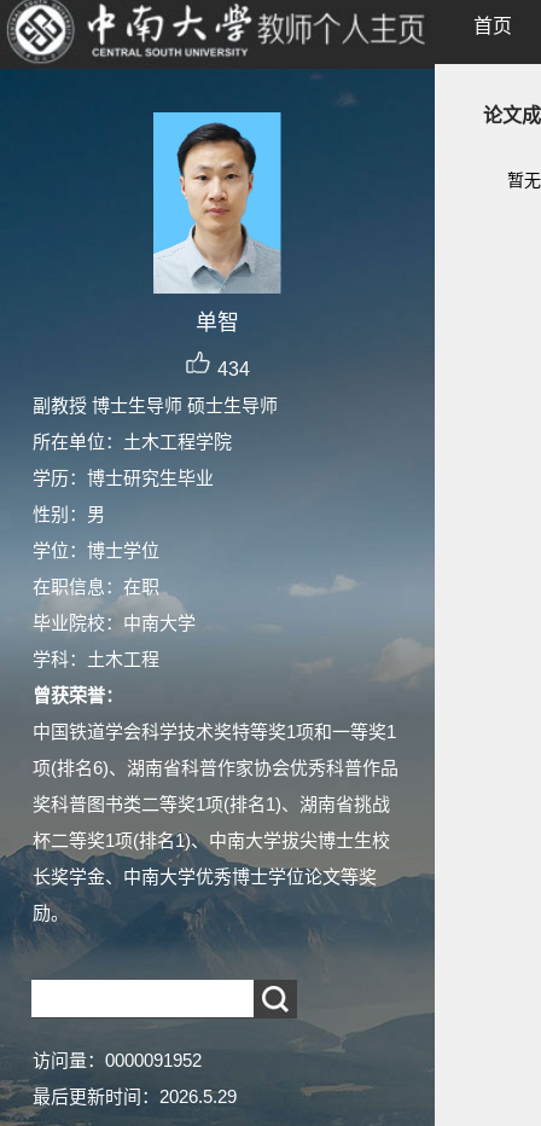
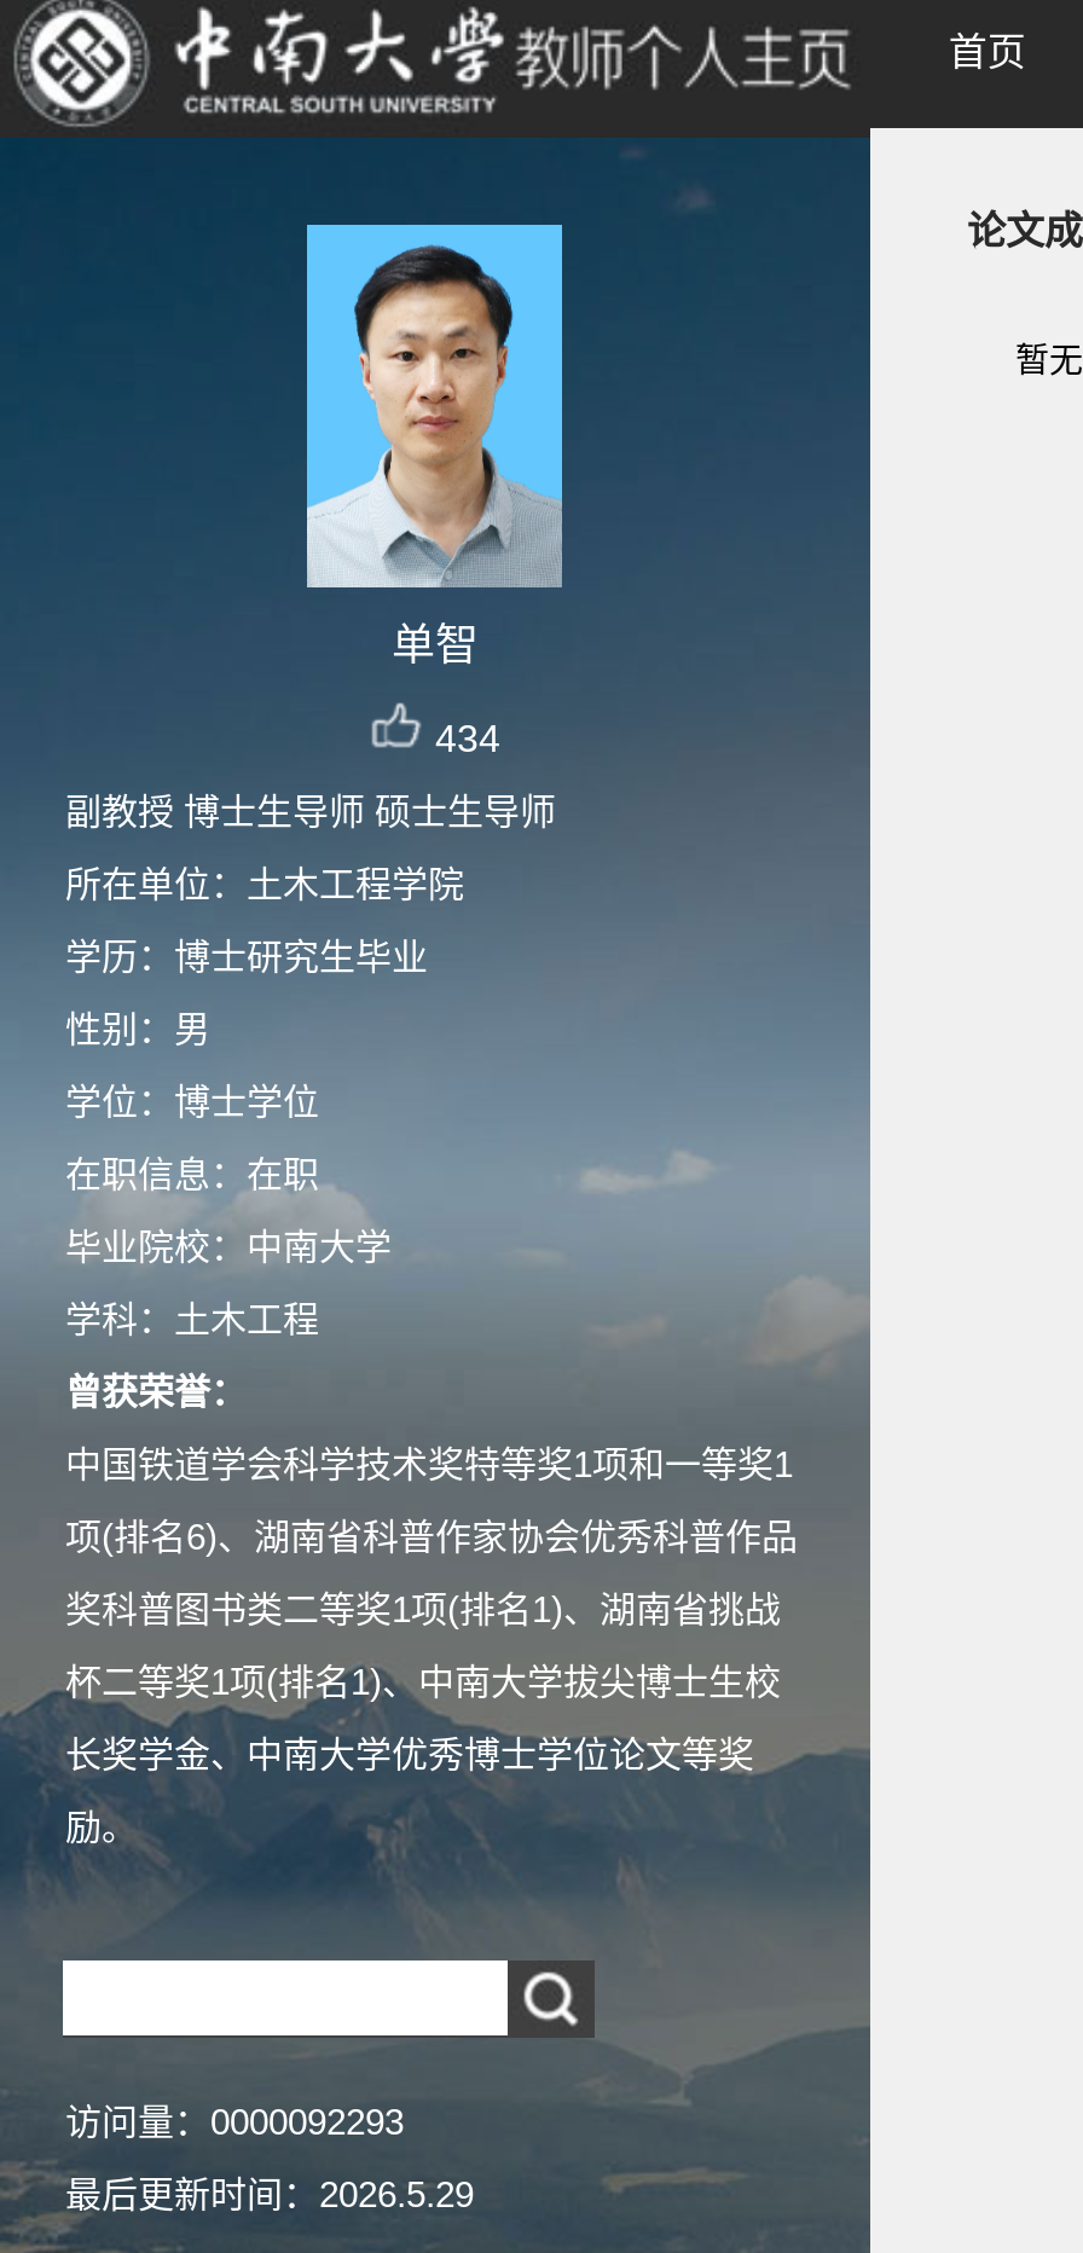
[33,1050,202,1070] 访问量：0000091952 -> [65,2101,404,2142] 访问量：0000092293

